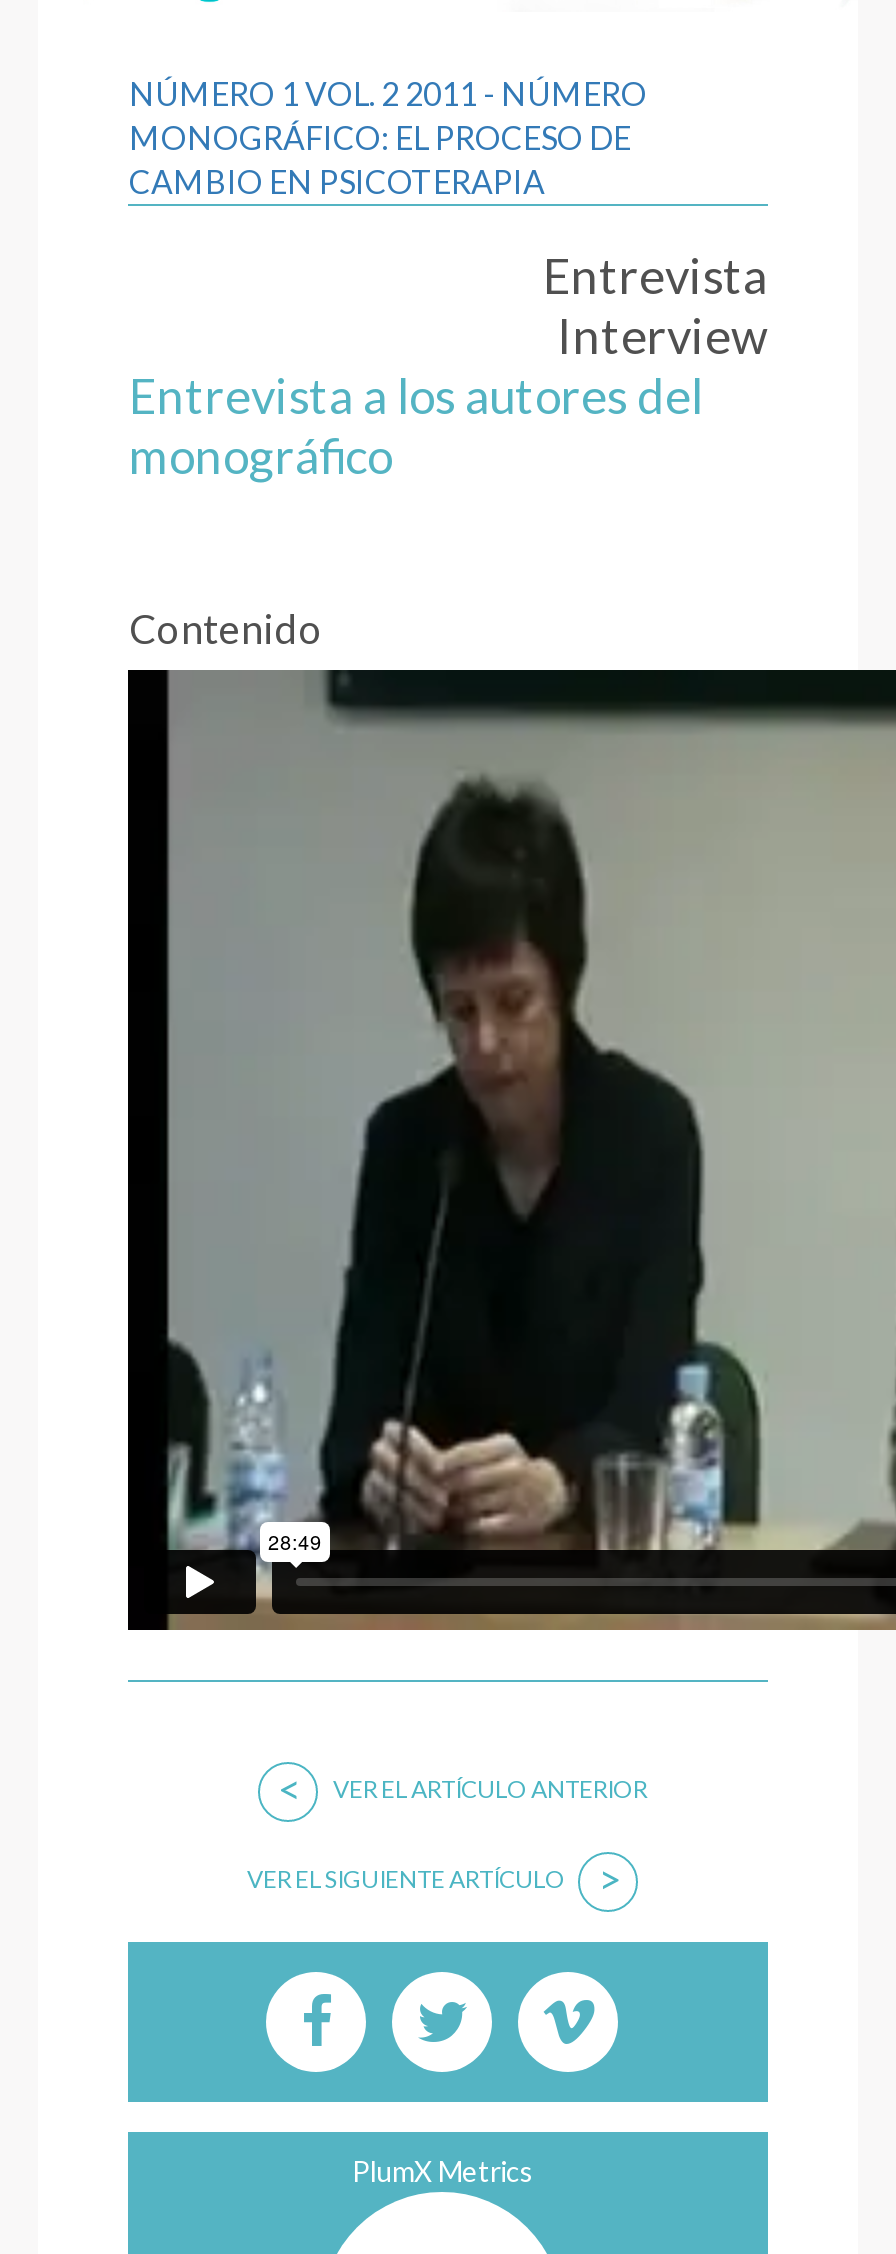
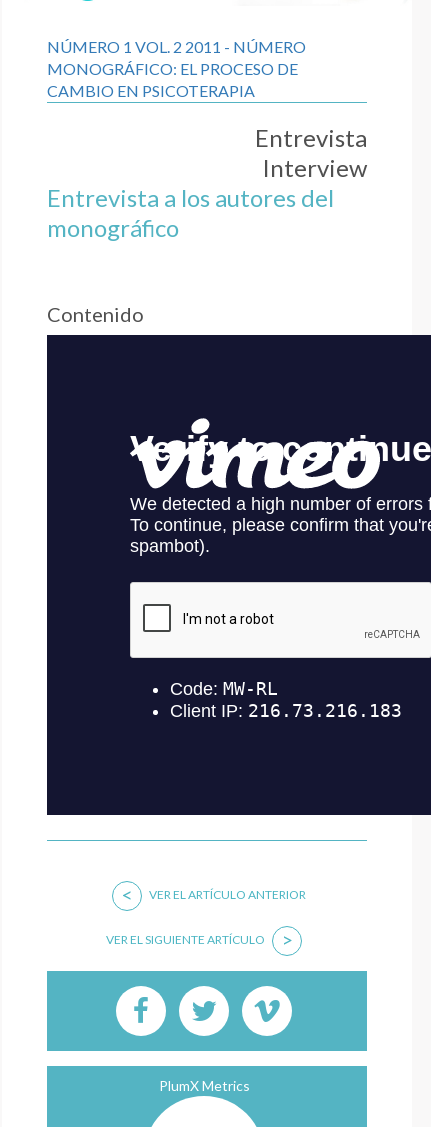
[128,670,890,1632] [image] -> [47,334,428,816] [image]

